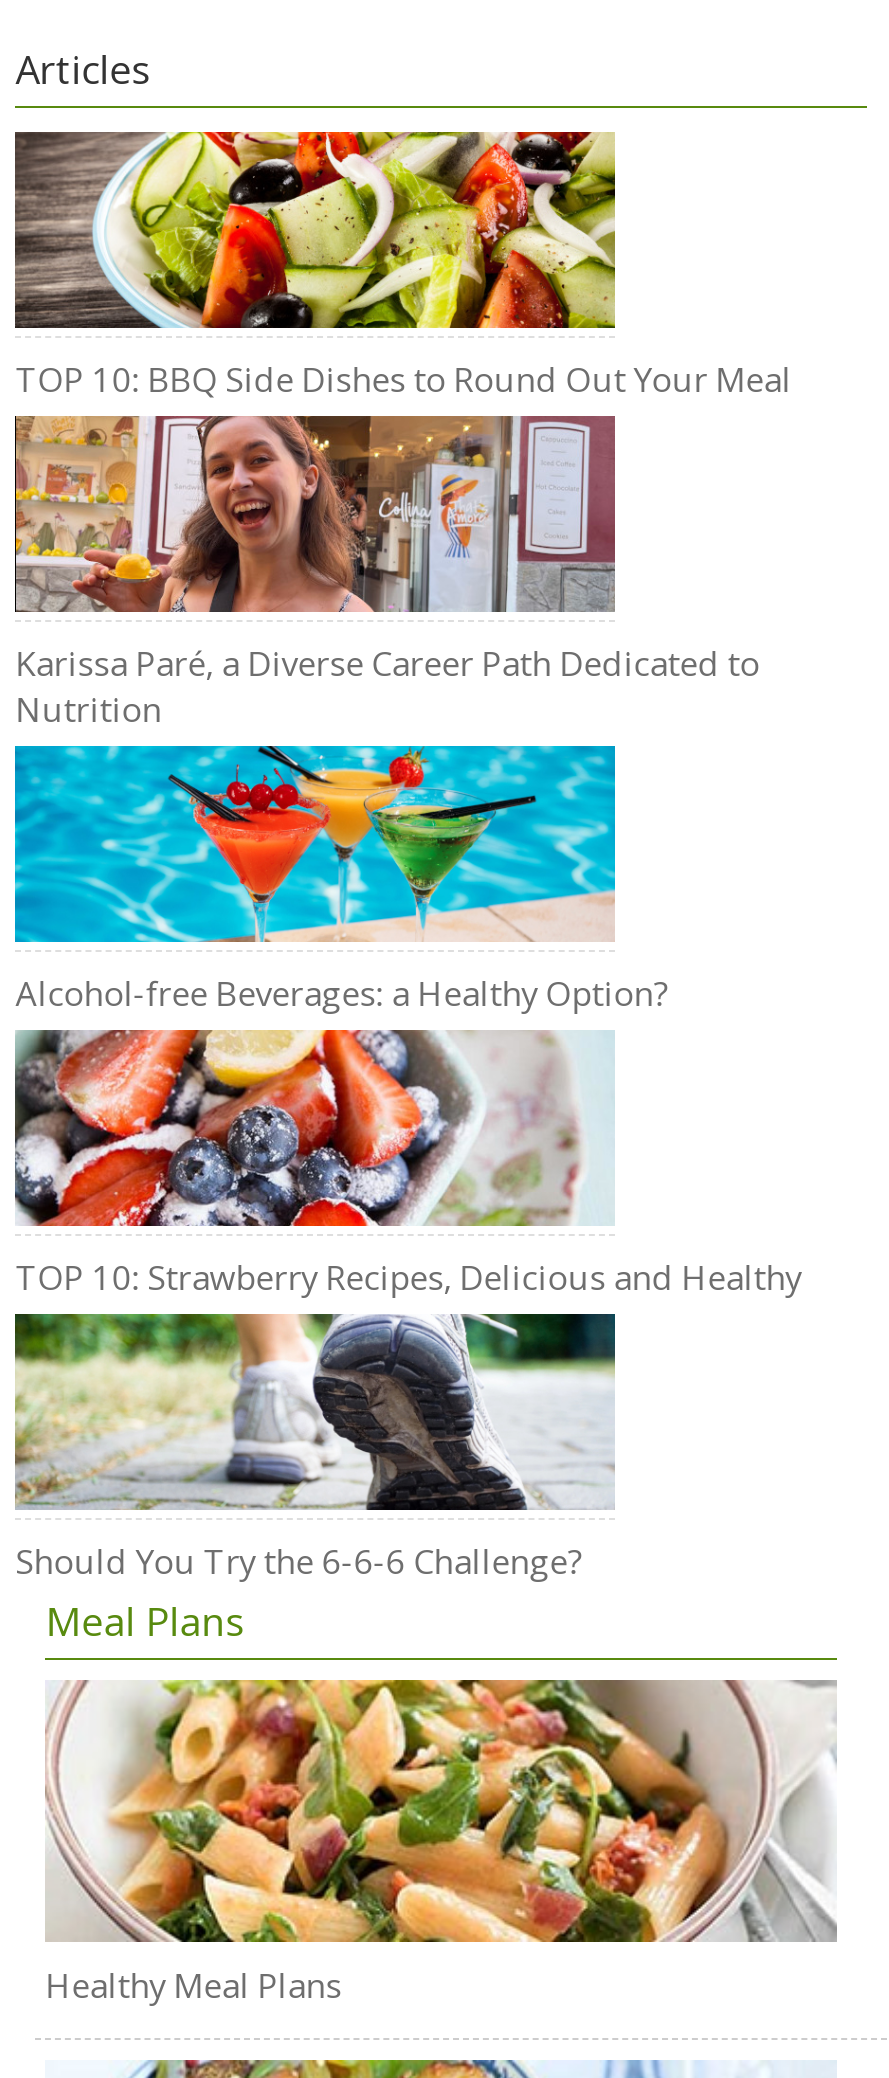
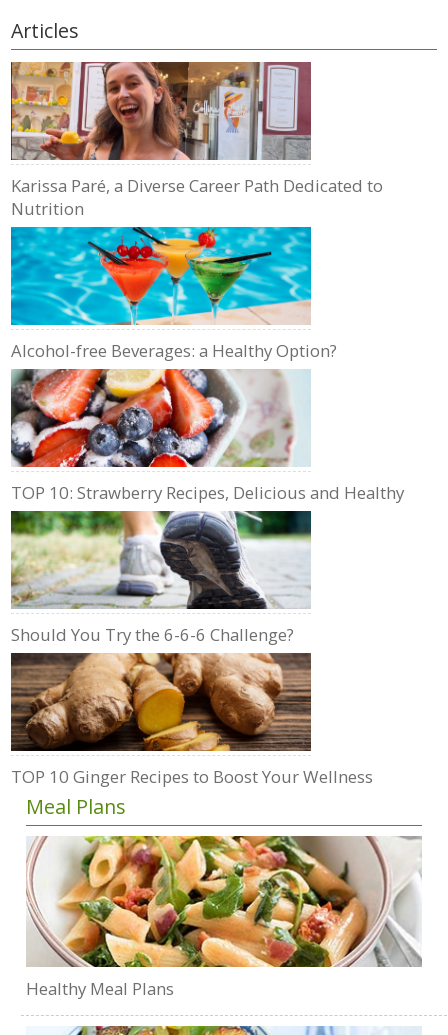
[15,130,791,402] [image] | TOP 10: BBQ Side Dishes to Round Out Your Meal -> none
moved [11,412,801,1584] -> [9,60,404,646]: [image] | Karissa Paré, a Diverse Career Path Dedicated to | Nutrition | Alcohol-free Beverages: a Healthy Option? | TOP 10: Strawberry Recipes, Delicious and Healthy | Should You Try the 6-6-6 Challenge?
none -> [10,652,373,788] [image] | TOP 10 Ginger Recipes to Boost Your Wellness

